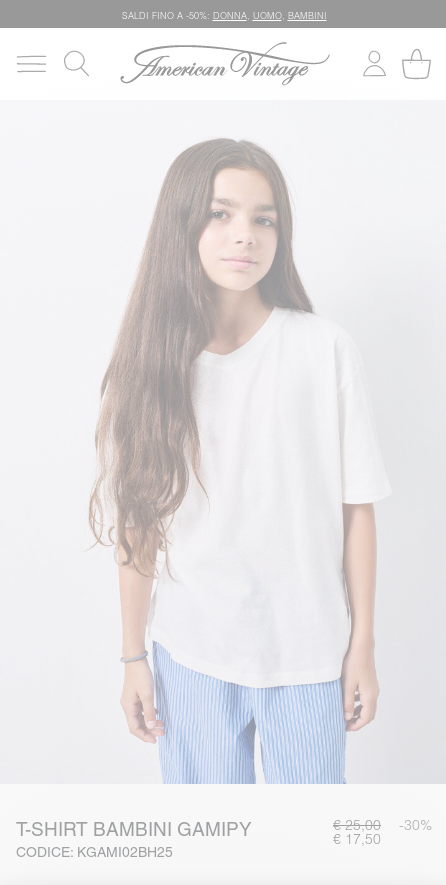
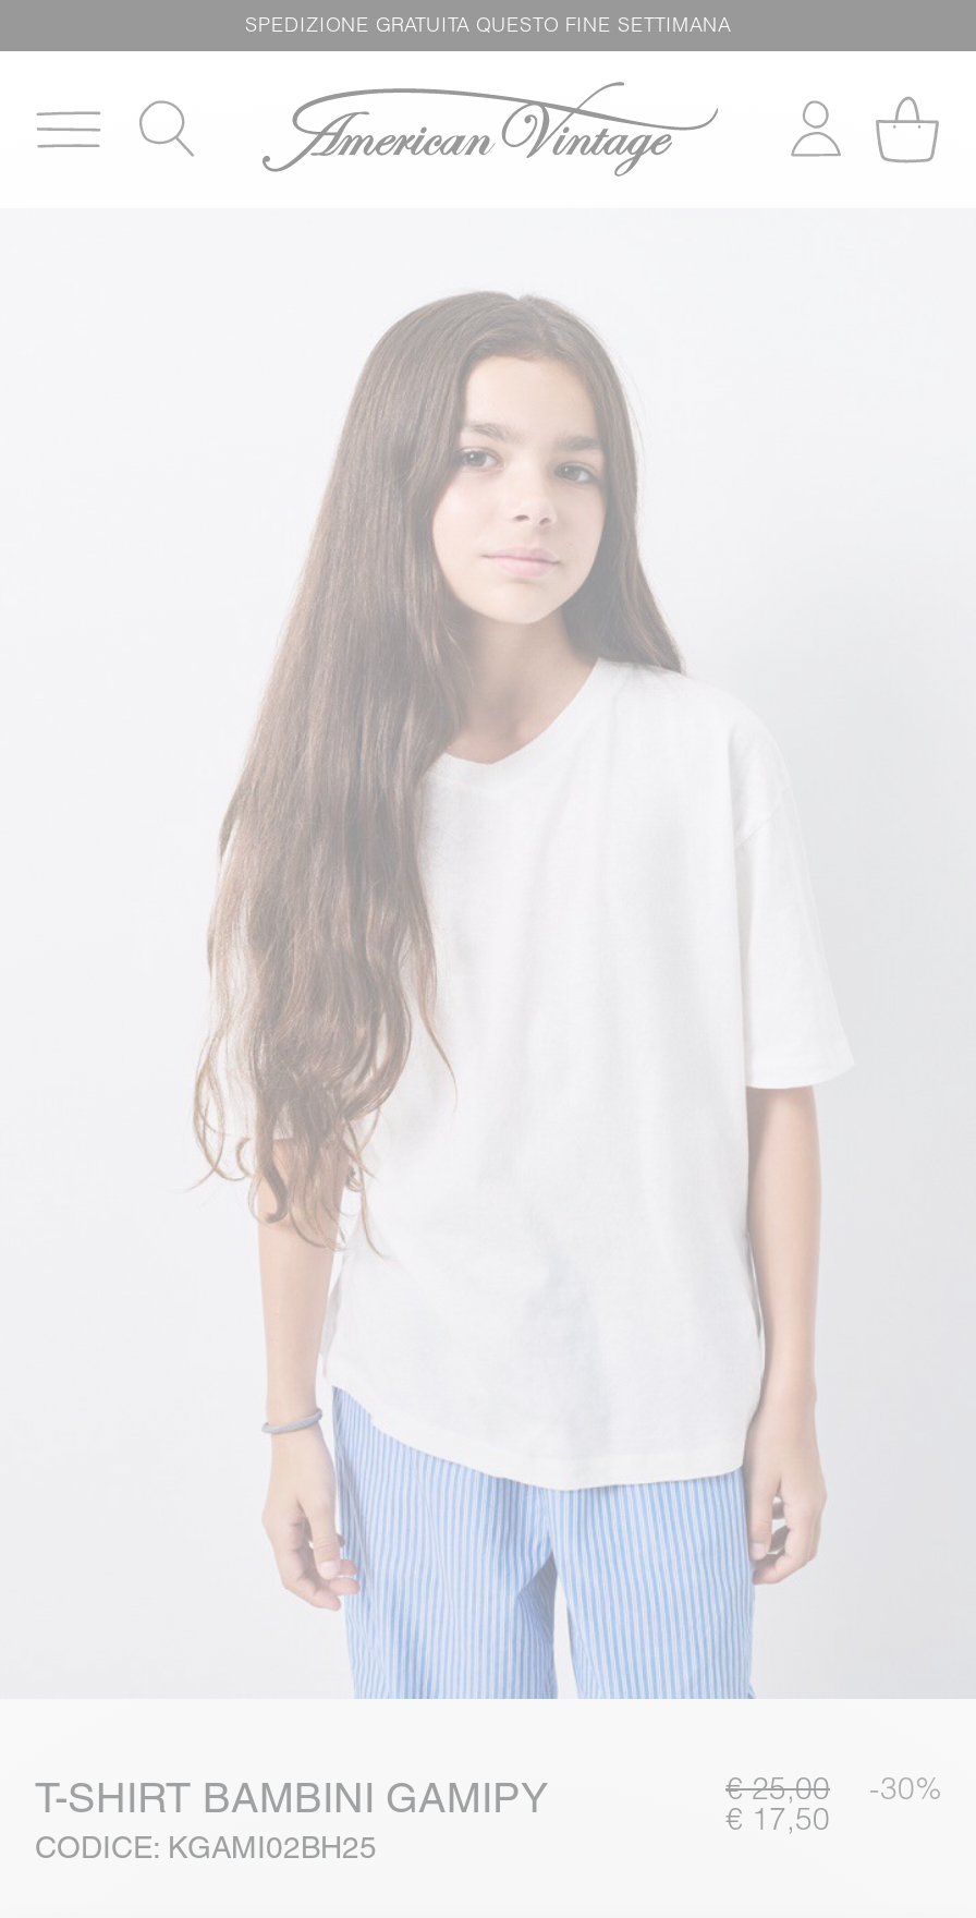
[121,9,326,20] SALDI FINO A -50%: DONNA, UOMO, BAMBINI -> [245,11,731,35] SPEDIZIONE GRATUITA QUESTO FINE SETTIMANA

